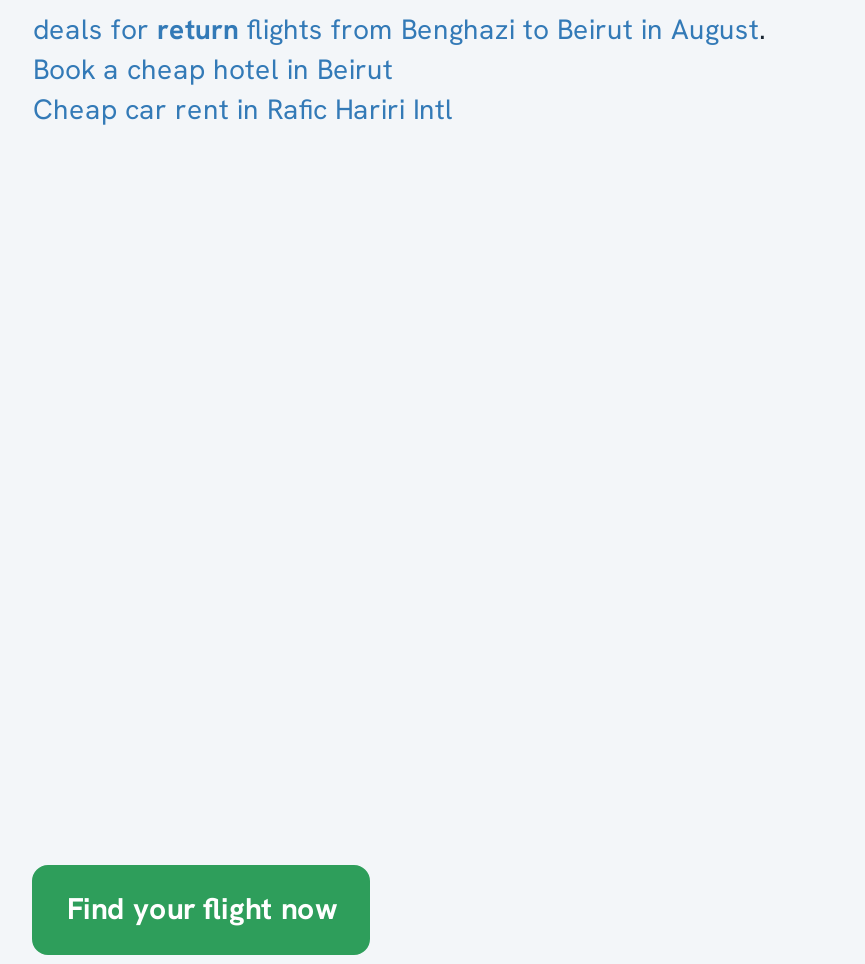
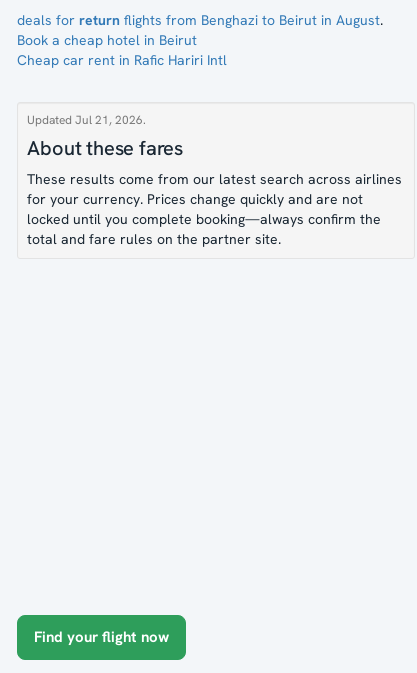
none -> [27,111,402,247] Updated Jul 21, 2026. | About these fares | These results come from our latest search across airlines | for your currency. Prices change quickly and are not | locked until you complete booking—always confirm the | total and fare rules on the partner site.

